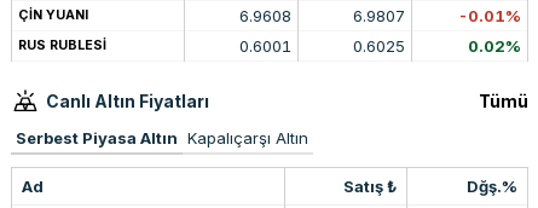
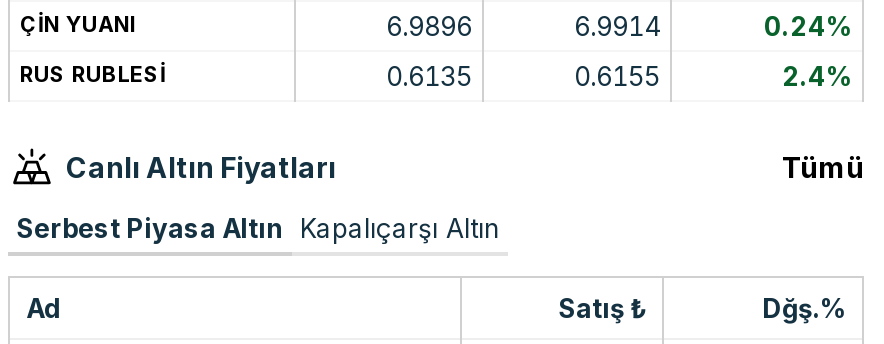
[239,6,291,26] 6.9608 -> [386,10,472,42] 6.9896
[353,6,405,26] 6.9807 -> [574,10,660,42] 6.9914
[458,6,521,26] -0.01% -> [764,10,852,42] 0.24%
[239,37,291,56] 0.6001 -> [386,60,472,92] 0.6135
[353,37,405,56] 0.6025 -> [574,60,660,92] 0.6155
[468,37,521,56] 0.02% -> [782,60,852,92] 2.4%

